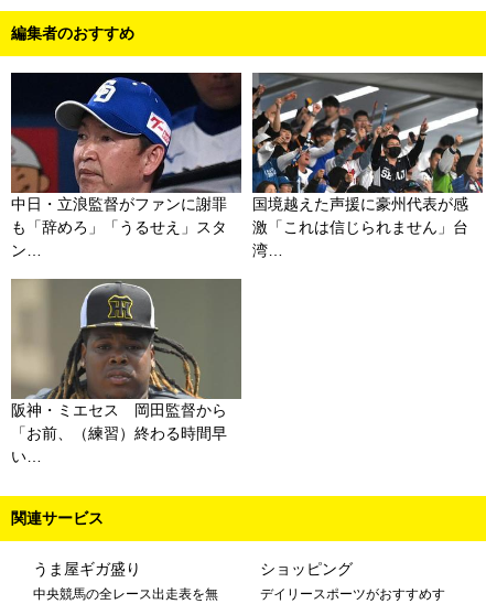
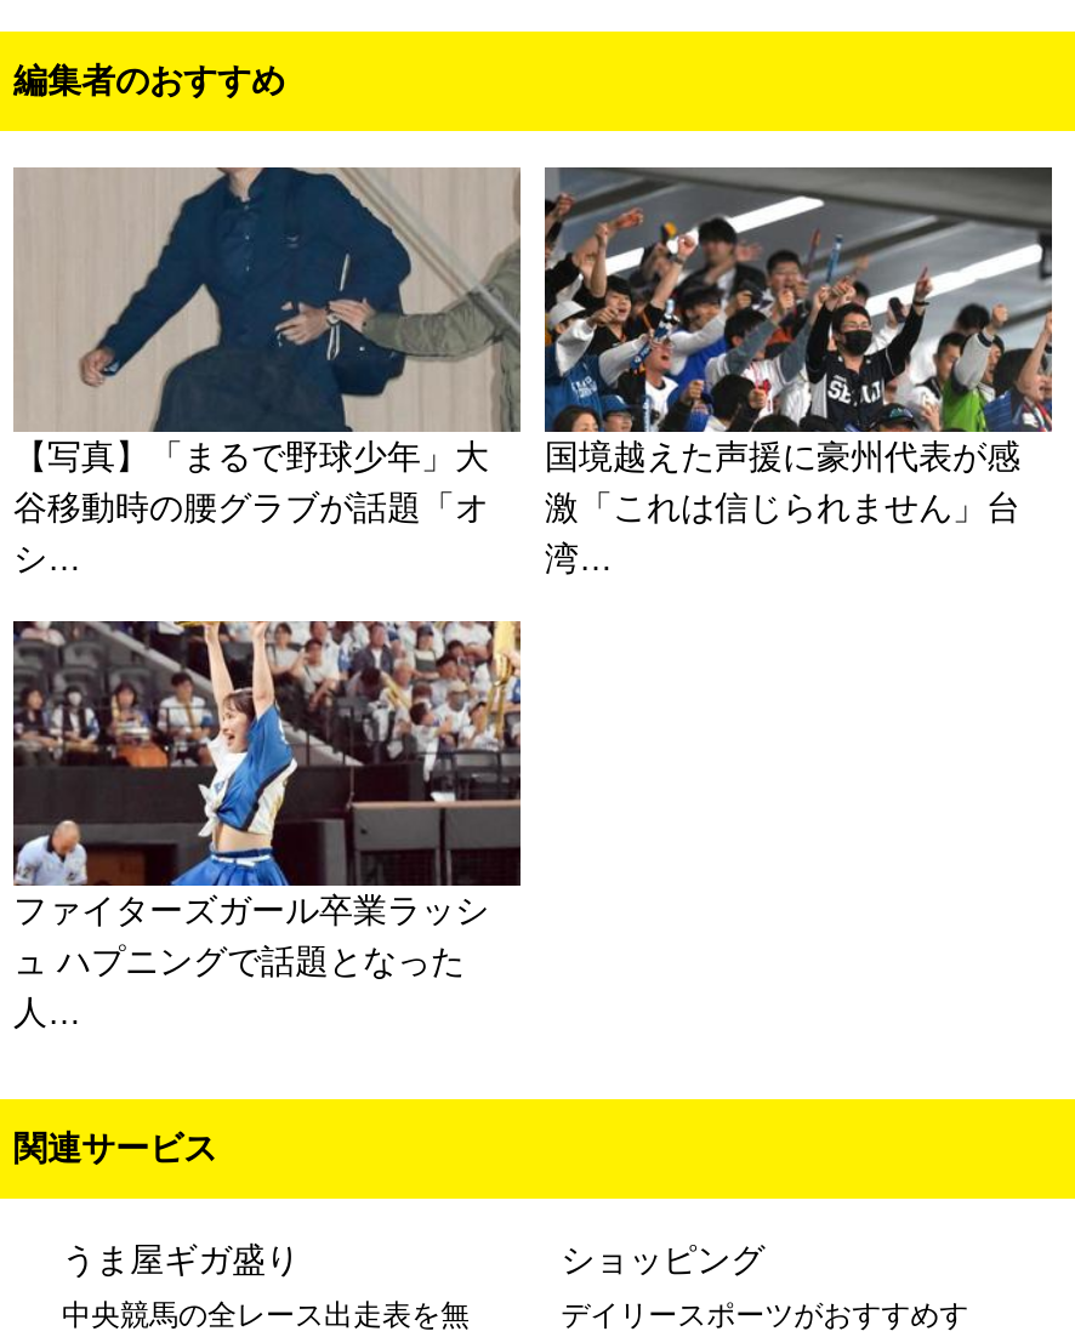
[11,72,241,259] [image] | 中日・立浪監督がファンに謝罪 | も「辞めろ」「うるせえ」スタ | ン… -> [13,165,523,577] [image] | 【写真】「まるで野球少年」大 | 谷移動時の腰グラブが話題「オ | シ…
[11,278,242,465] [image] | 阪神・ミエセス 岡田監督から | 「お前、（練習）終わる時間早 | い… -> [13,621,523,1030] [image] | ファイターズガール卒業ラッシ | ュ ハプニングで話題となった | 人…

